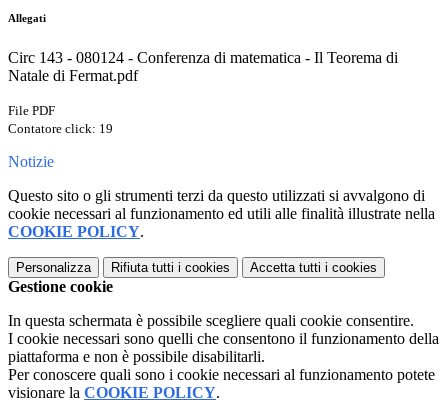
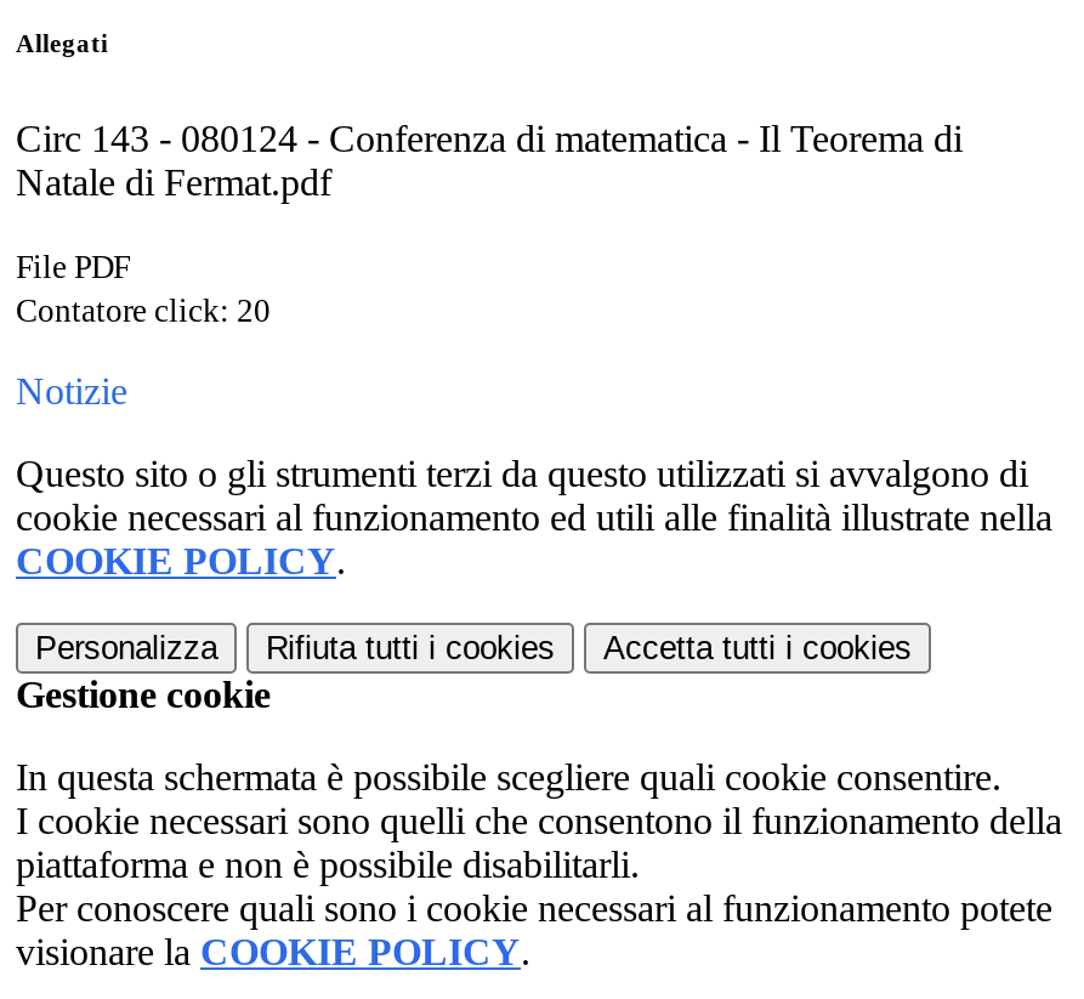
[8,121,113,136] Contatore click: 19 -> [16,293,271,329] Contatore click: 20

